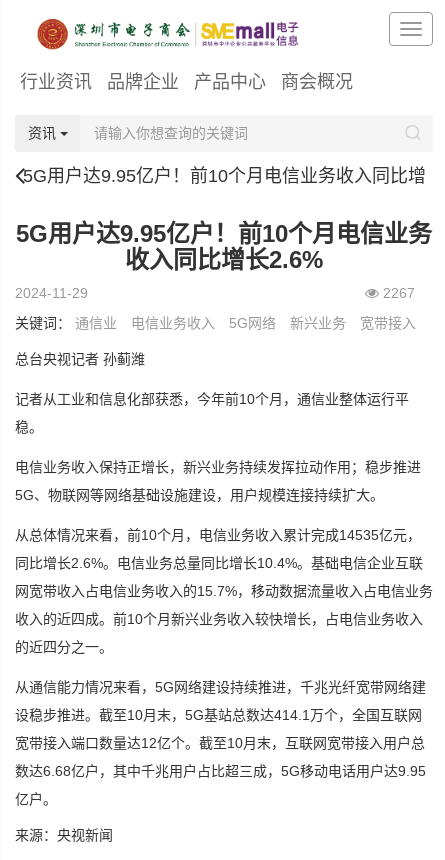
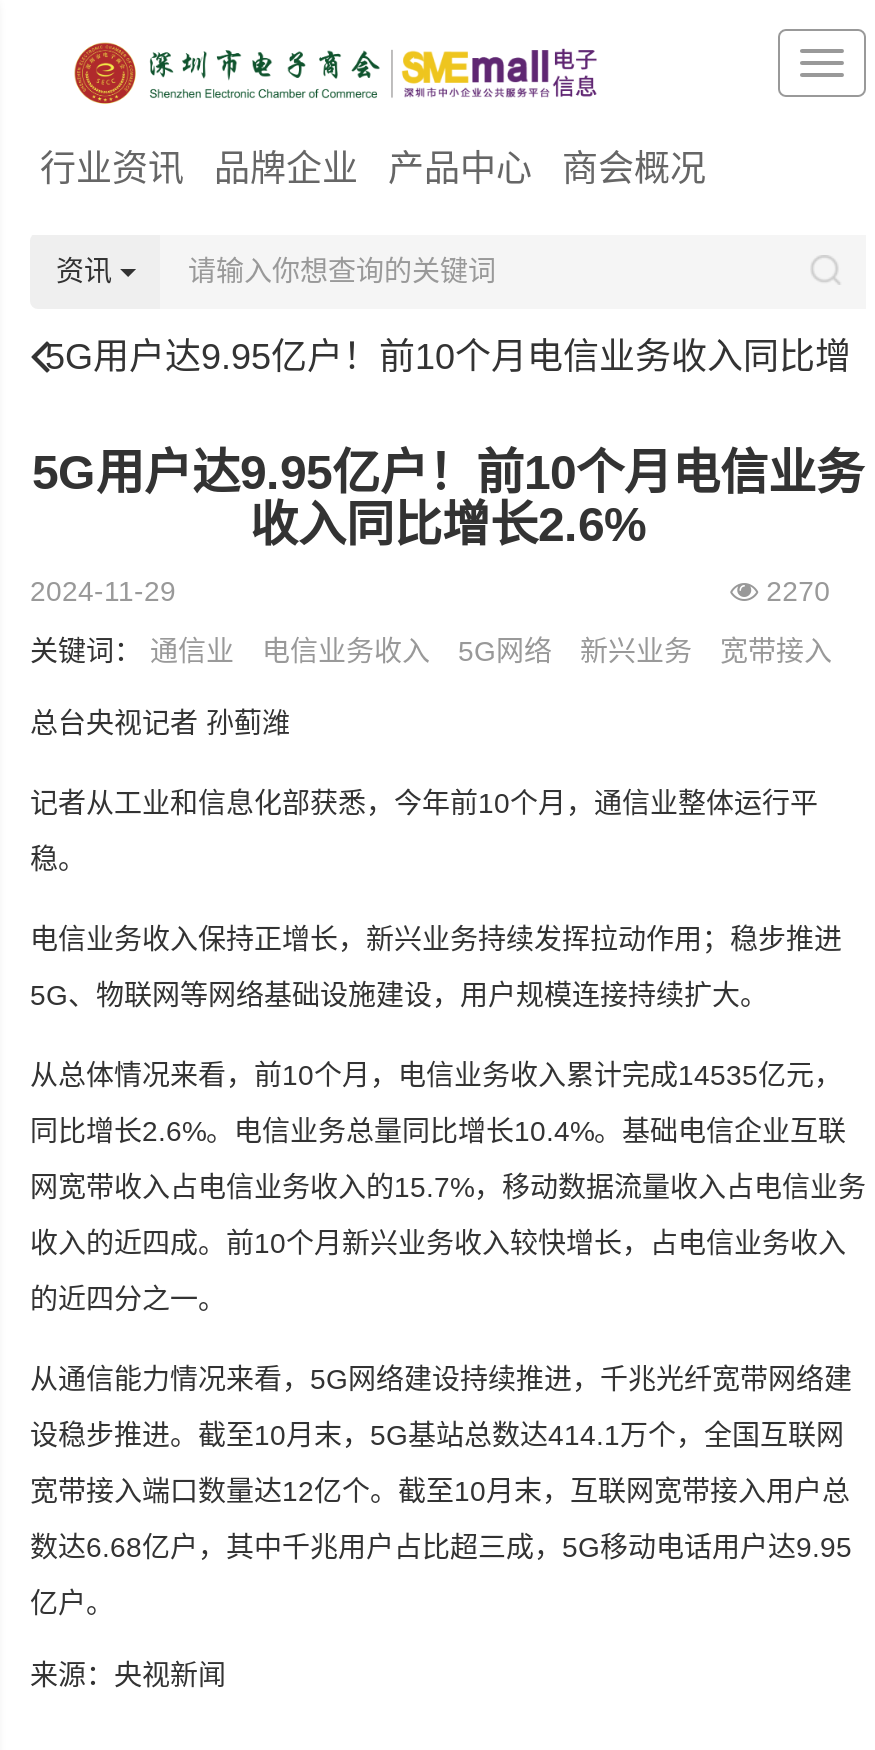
[379,285,415,301] 2267 -> [758,575,830,607] 2270

